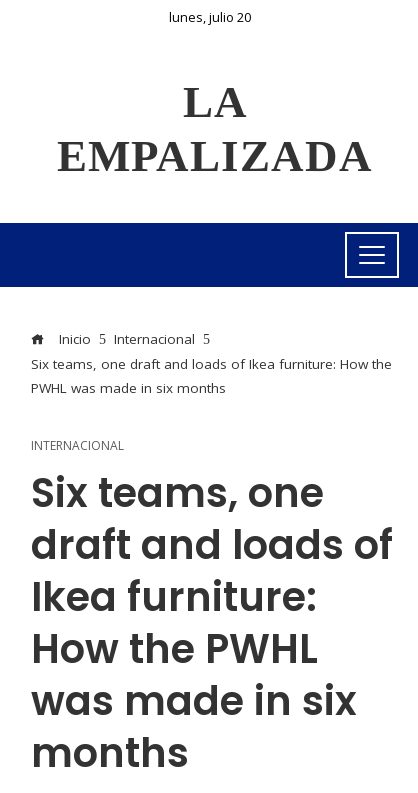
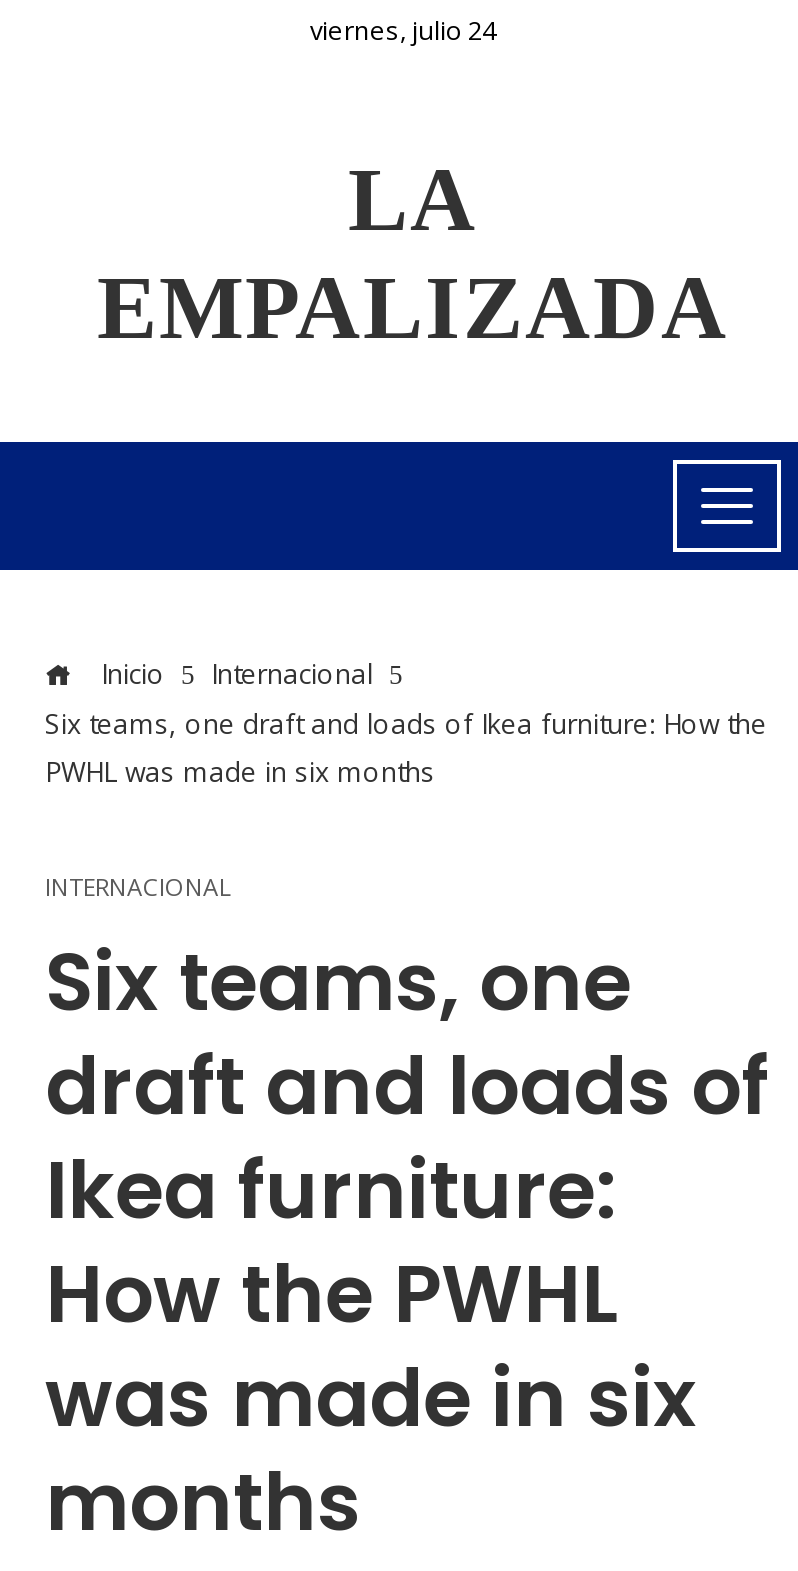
[169,8,251,26] lunes, julio 20 -> [310,12,496,48] viernes, julio 24

